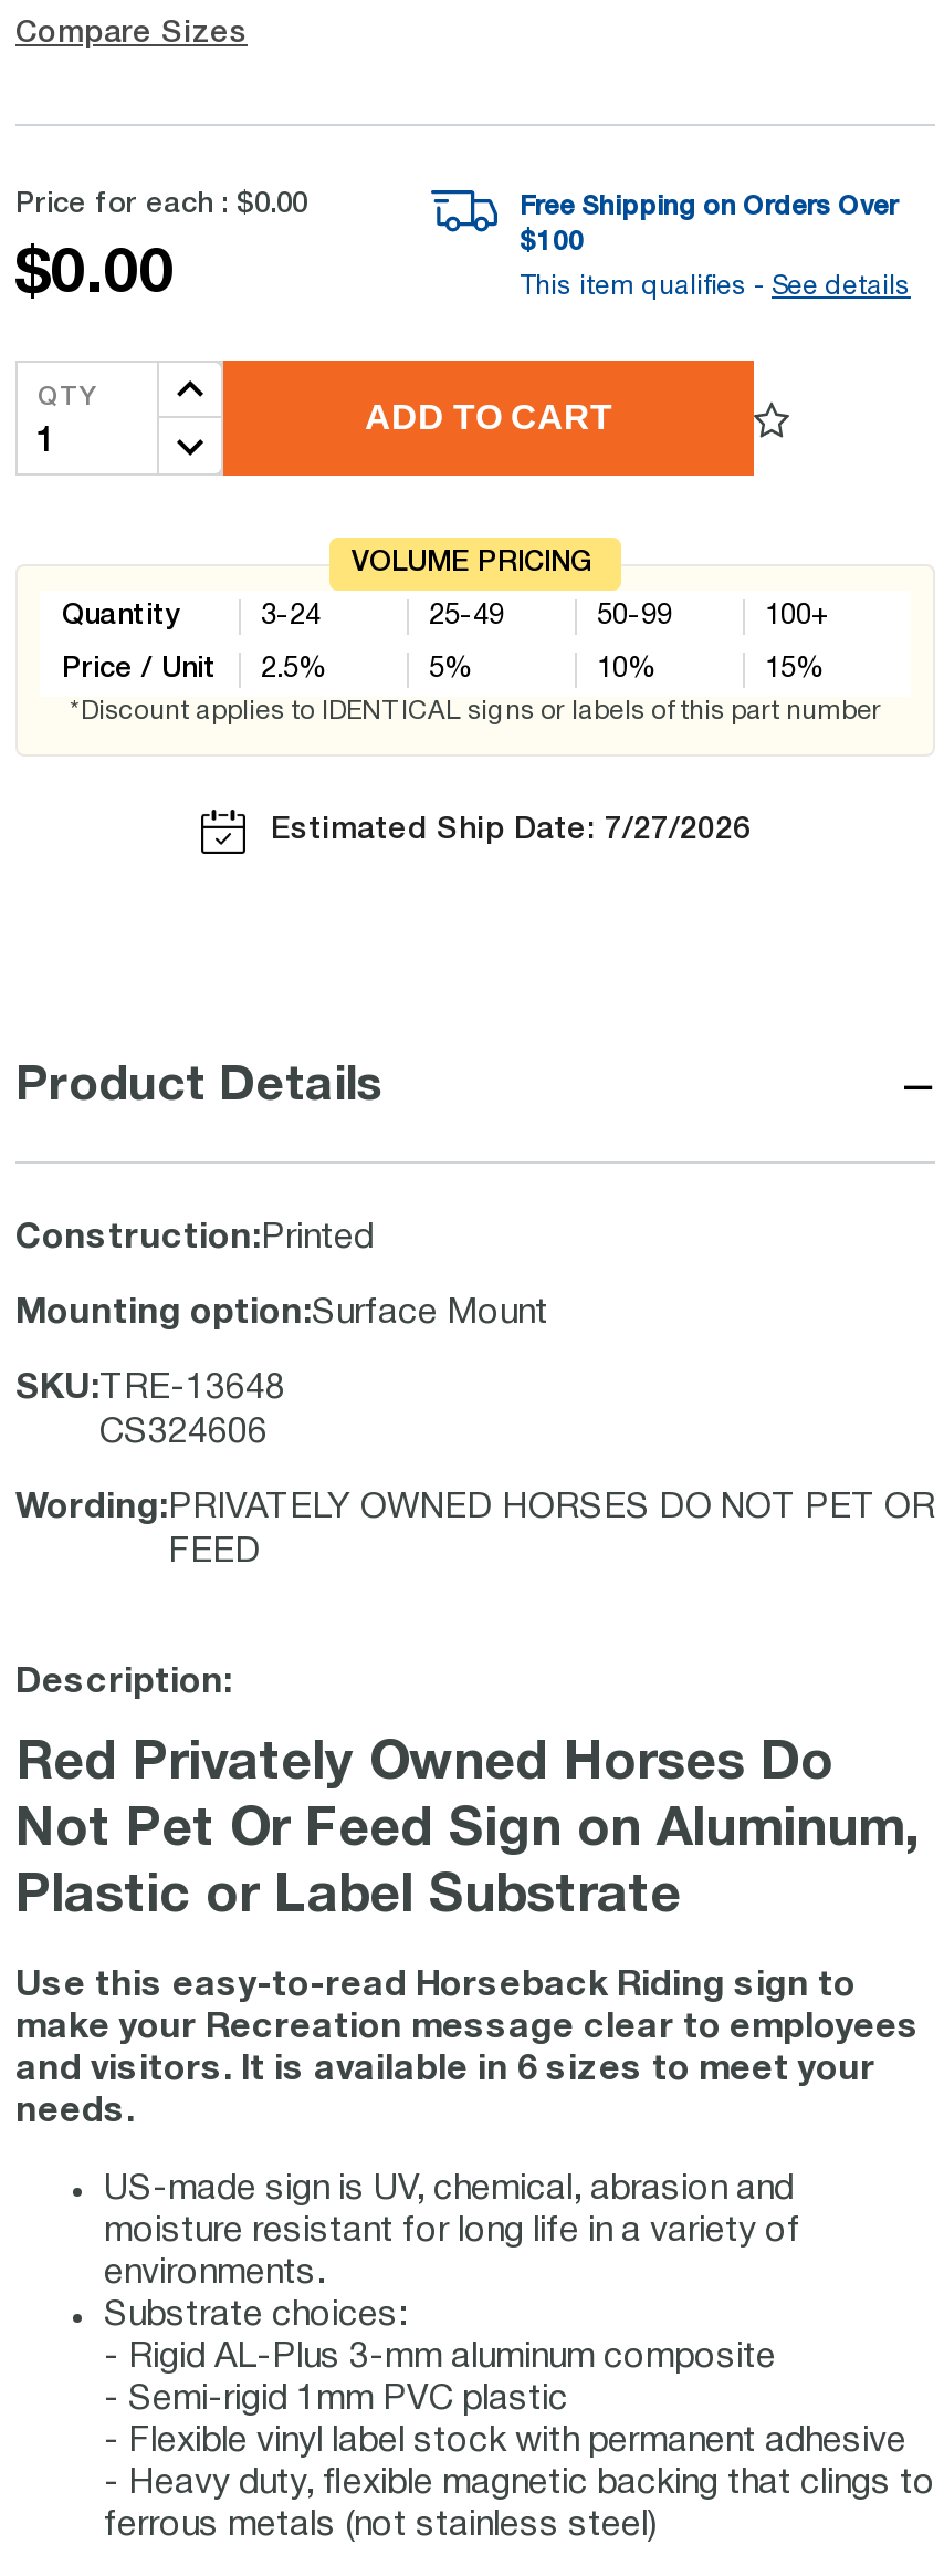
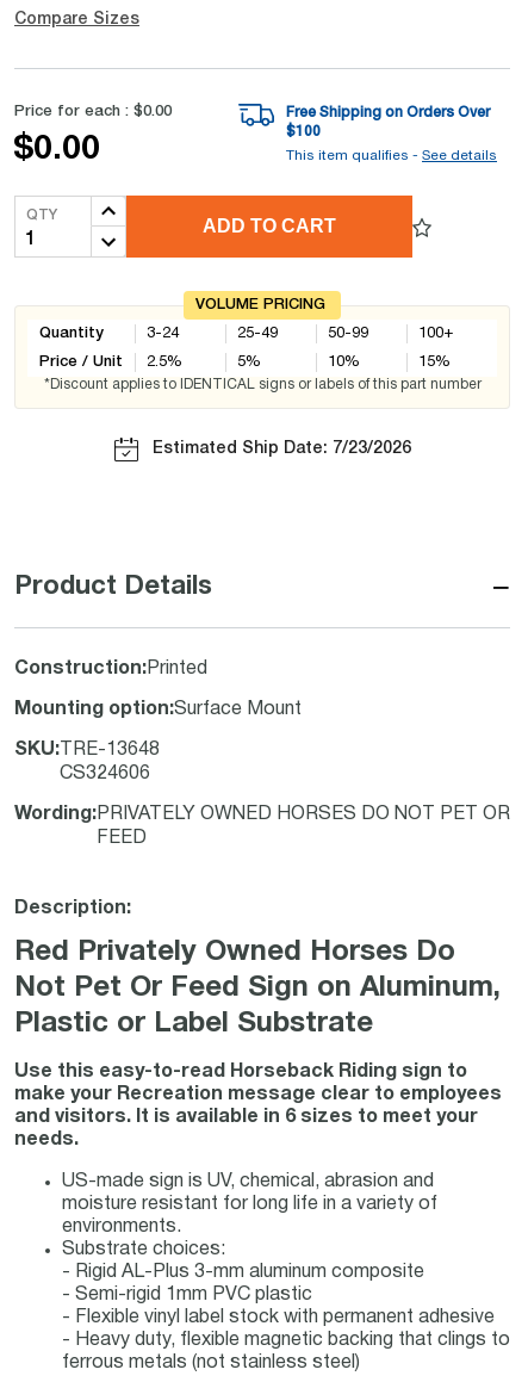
[271,816,751,845] Estimated Ship Date: 7/27/2026 -> [152,441,411,457] Estimated Ship Date: 7/23/2026

